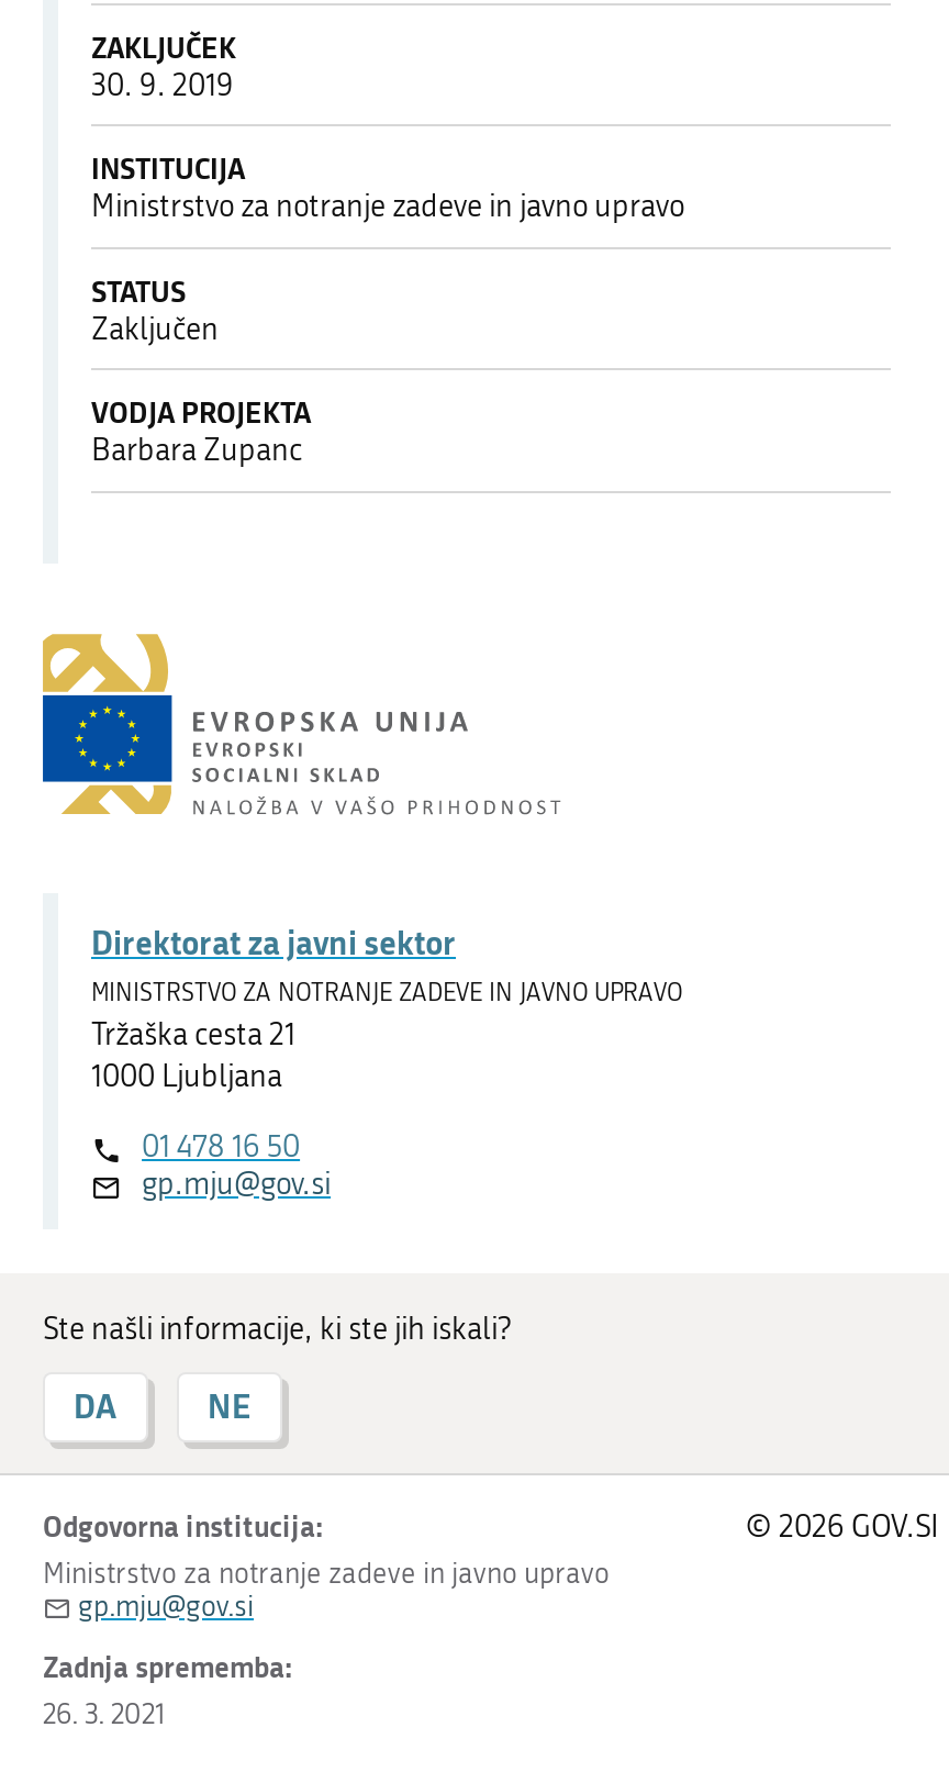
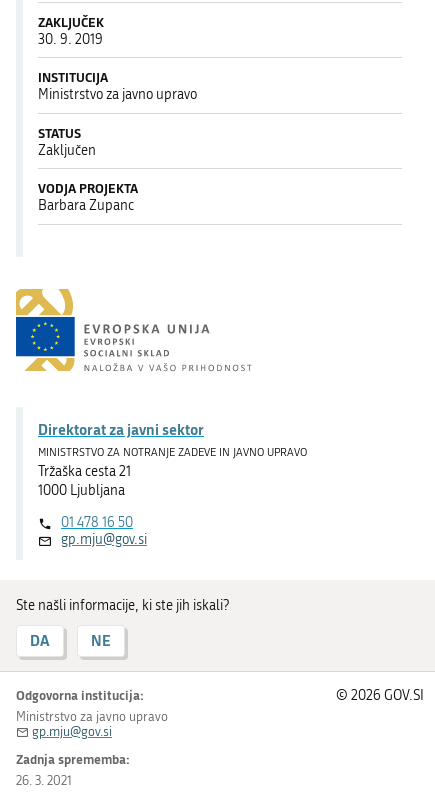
[91,188,684,225] Ministrstvo za notranje zadeve in javno upravo -> [38,86,197,103] Ministrstvo za javno upravo
[43,1556,610,1589] Ministrstvo za notranje zadeve in javno upravo -> [16,708,168,723] Ministrstvo za javno upravo

